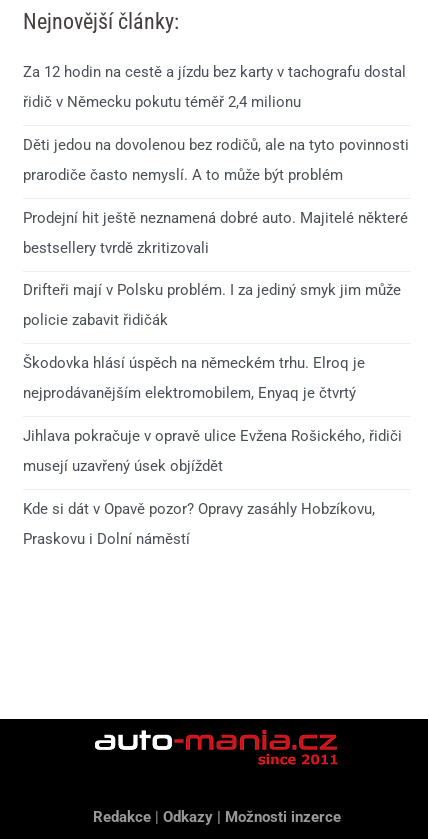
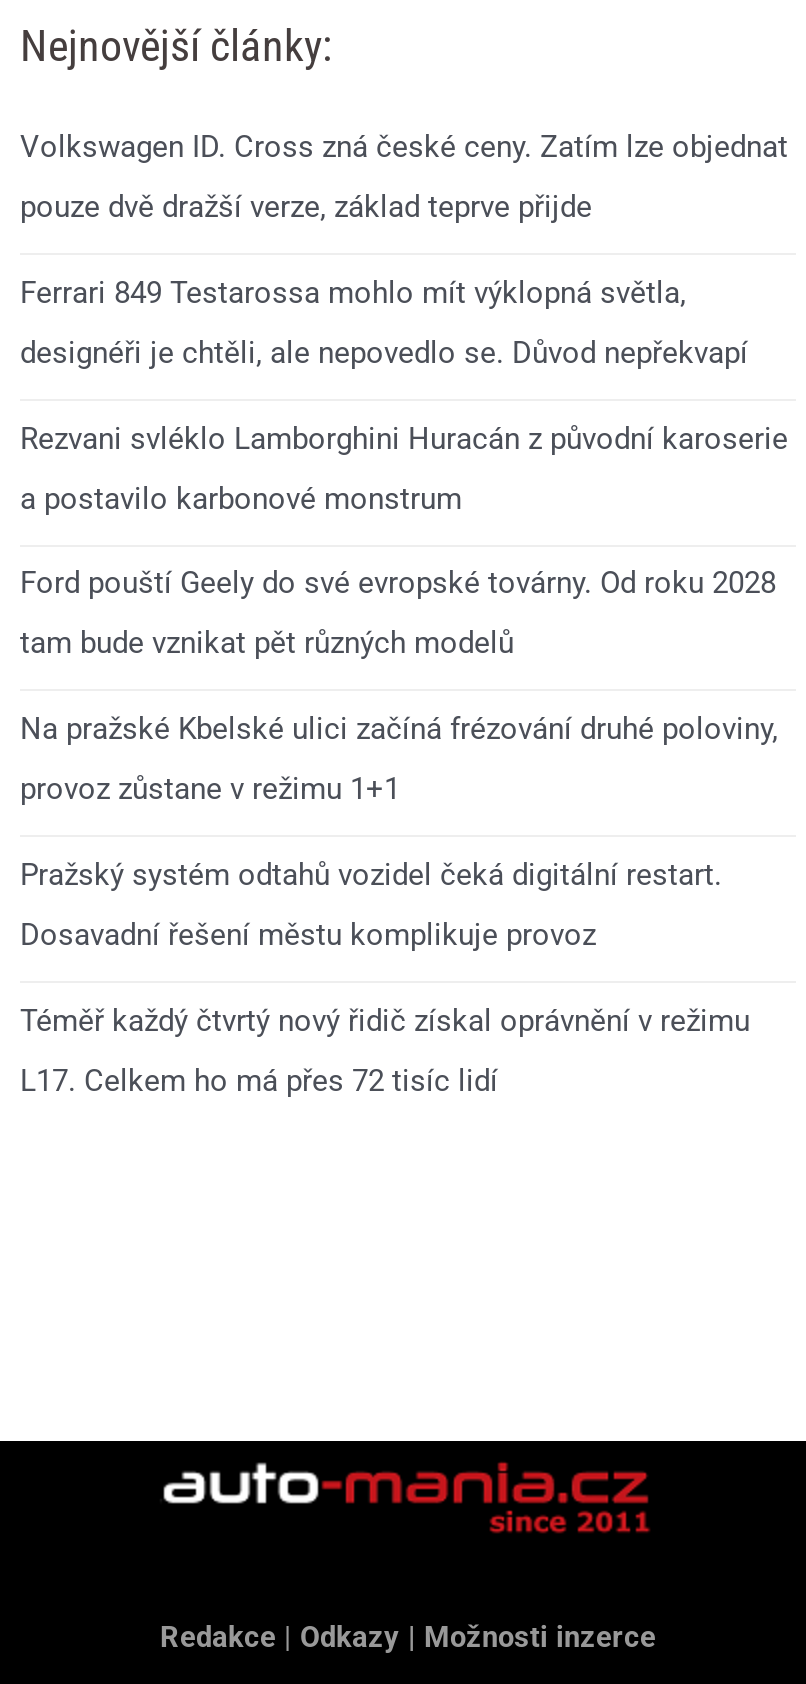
[23,63,406,81] Za 12 hodin na cestě a jízdu bez karty v tachografu dostal -> [20,129,788,165] Volkswagen ID. Cross zná české ceny. Zatím lze objednat
[23,93,301,111] řidič v Německu pokutu téměř 2,4 milionu -> [20,189,592,225] pouze dvě dražší verze, základ teprve přijde
[23,136,409,154] Děti jedou na dovolenou bez rodičů, ale na tyto povinnosti -> [20,275,686,311] Ferrari 849 Testarossa mohlo mít výklopná světla,
[23,166,343,184] prarodiče často nemyslí. A to může být problém -> [20,335,748,371] designéři je chtěli, ale nepovedlo se. Důvod nepřekvapí
[23,208,408,226] Prodejní hit ještě neznamená dobré auto. Majitelé některé -> [20,420,788,456] Rezvani svléklo Lamborghini Huracán z původní karoserie
[23,238,209,256] bestsellery tvrdě zkritizovali -> [20,480,462,516] a postavilo karbonové monstrum
[23,281,401,299] Drifteři mají v Polsku problém. I za jediný smyk jim může -> [20,566,776,602] Ford pouští Geely do své evropské továrny. Od roku 2028
[23,311,168,329] policie zabavit řidičák -> [20,626,514,662] tam bude vznikat pět různých modelů
[23,354,365,372] Škodovka hlásí úspěch na německém trhu. Elroq je -> [20,711,778,747] Na pražské Kbelské ulici začíná frézování druhé poloviny,
[23,384,356,402] nejprodávanějším elektromobilem, Enyaq je čtvrtý -> [20,771,400,807] provoz zůstane v režimu 1+1
[23,427,402,445] Jihlava pokračuje v opravě ulice Evžena Rošického, řidiči -> [20,857,722,893] Pražský systém odtahů vozidel čeká digitální restart.
[23,457,223,475] musejí uzavřený úsek objíždět -> [20,917,596,953] Dosavadní řešení městu komplikuje provoz
[23,499,375,517] Kde si dát v Opavě pozor? Opravy zasáhly Hobzíkovu, -> [20,1002,750,1038] Téměř každý čtvrtý nový řidič získal oprávnění v režimu
[23,529,190,547] Praskovu i Dolní náměstí -> [20,1062,498,1098] L17. Celkem ho má přes 72 tisíc lidí

